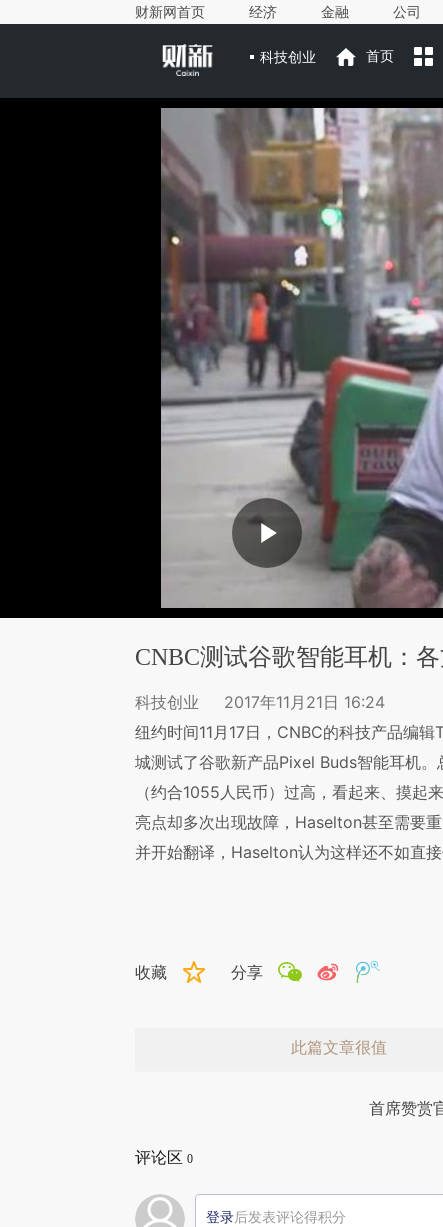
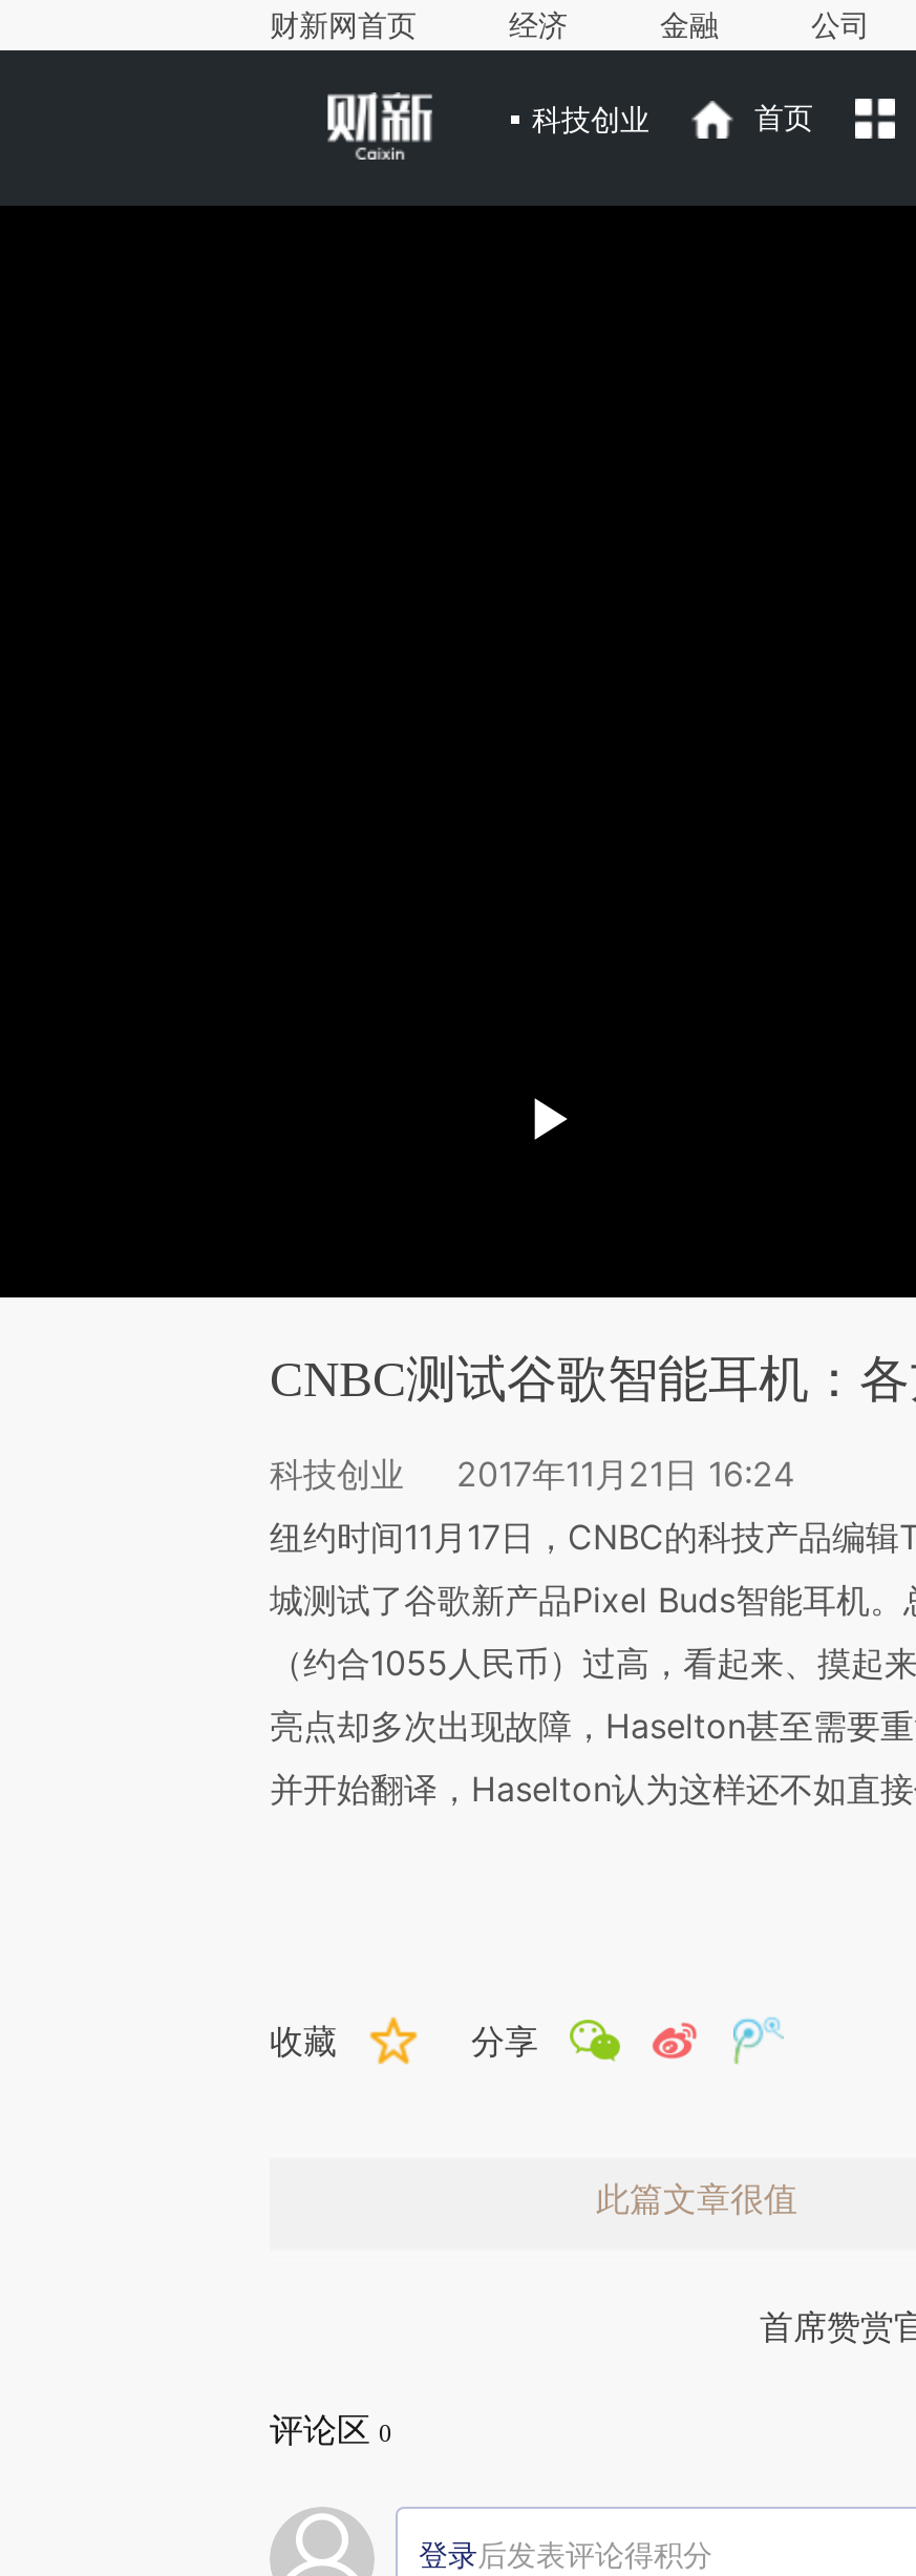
[160,107,440,609] [image] -> none

